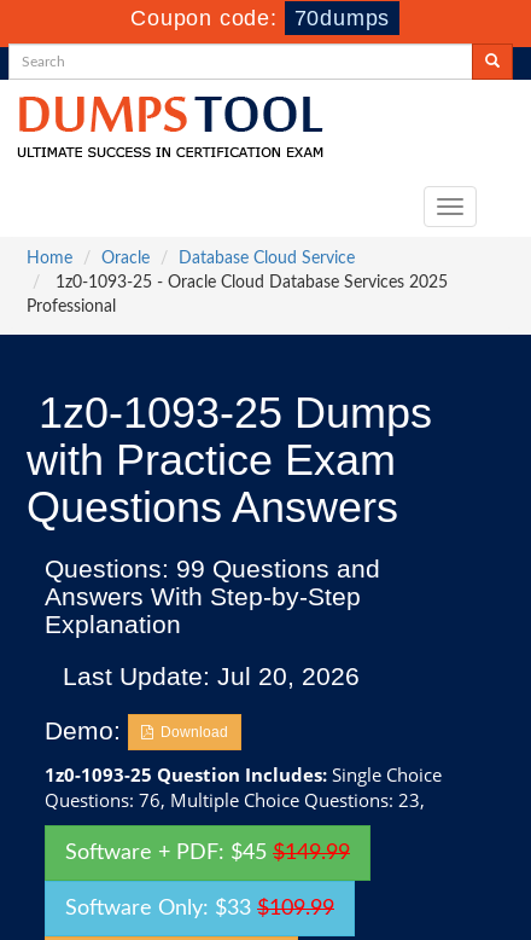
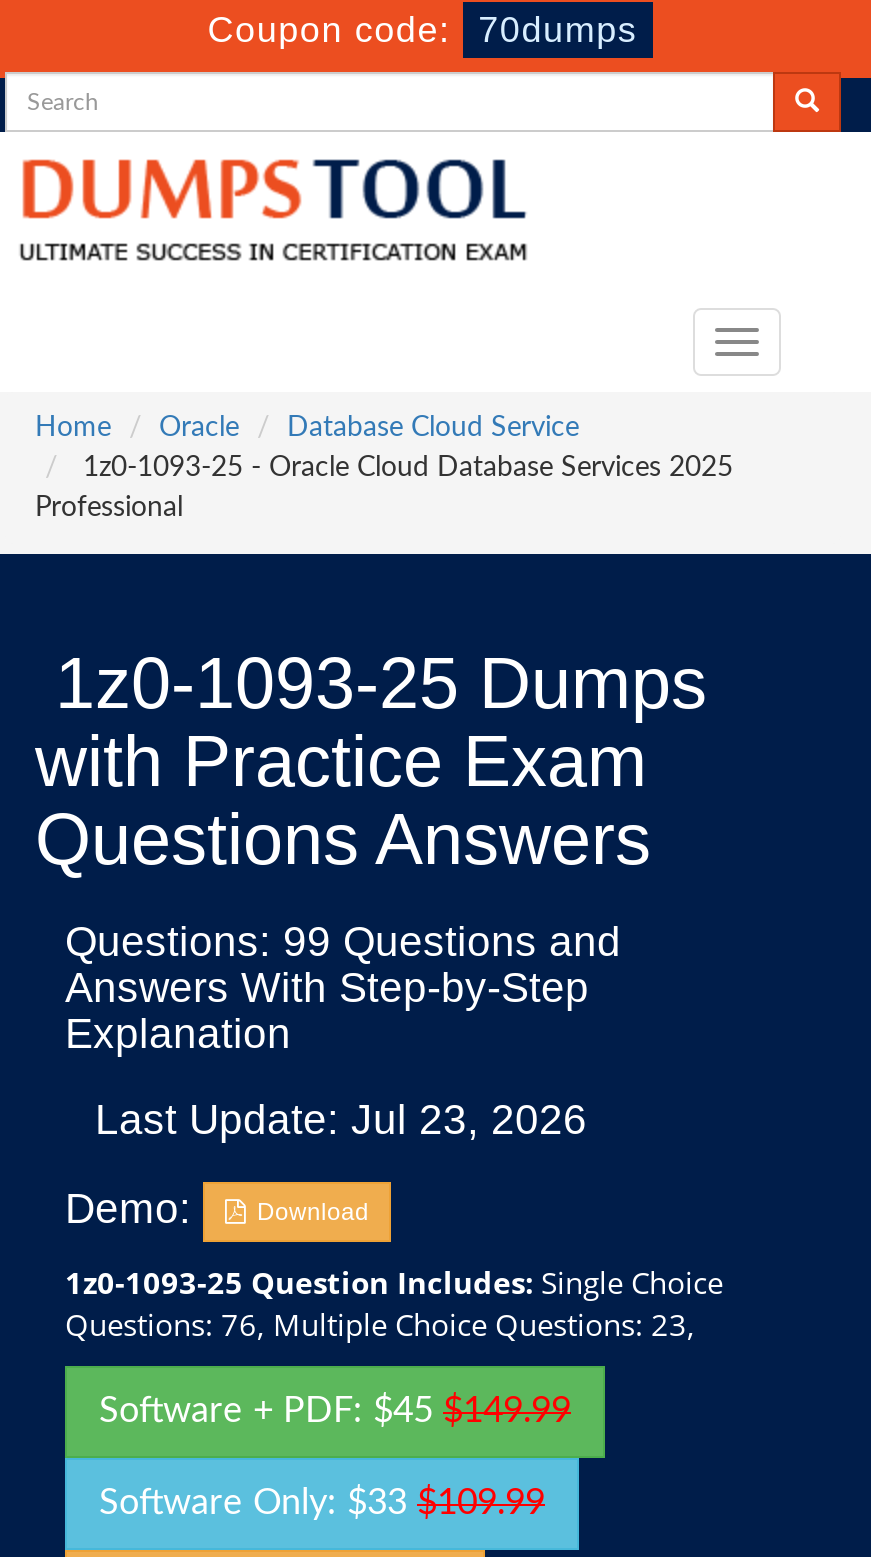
[63,662,360,690] Last Update: Jul 20, 2026 -> [95,1096,587,1142] Last Update: Jul 23, 2026

